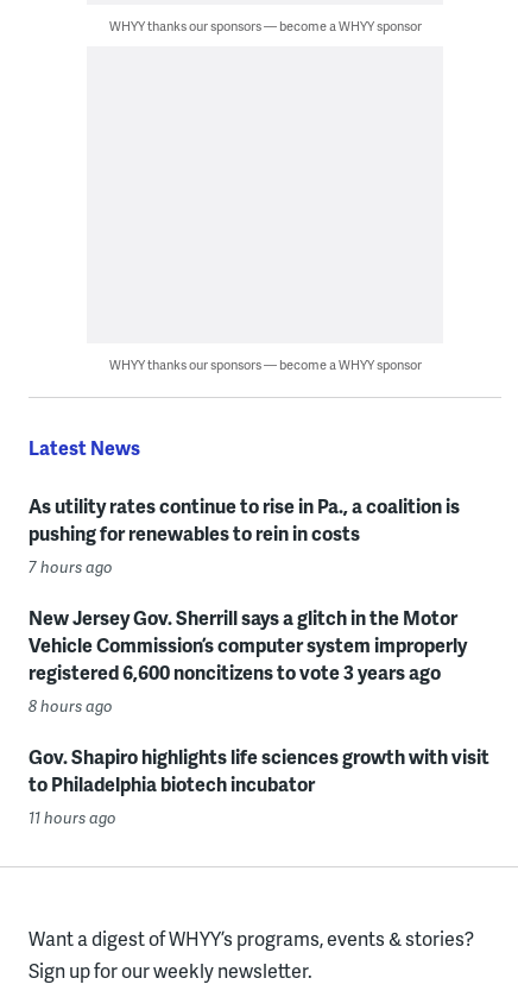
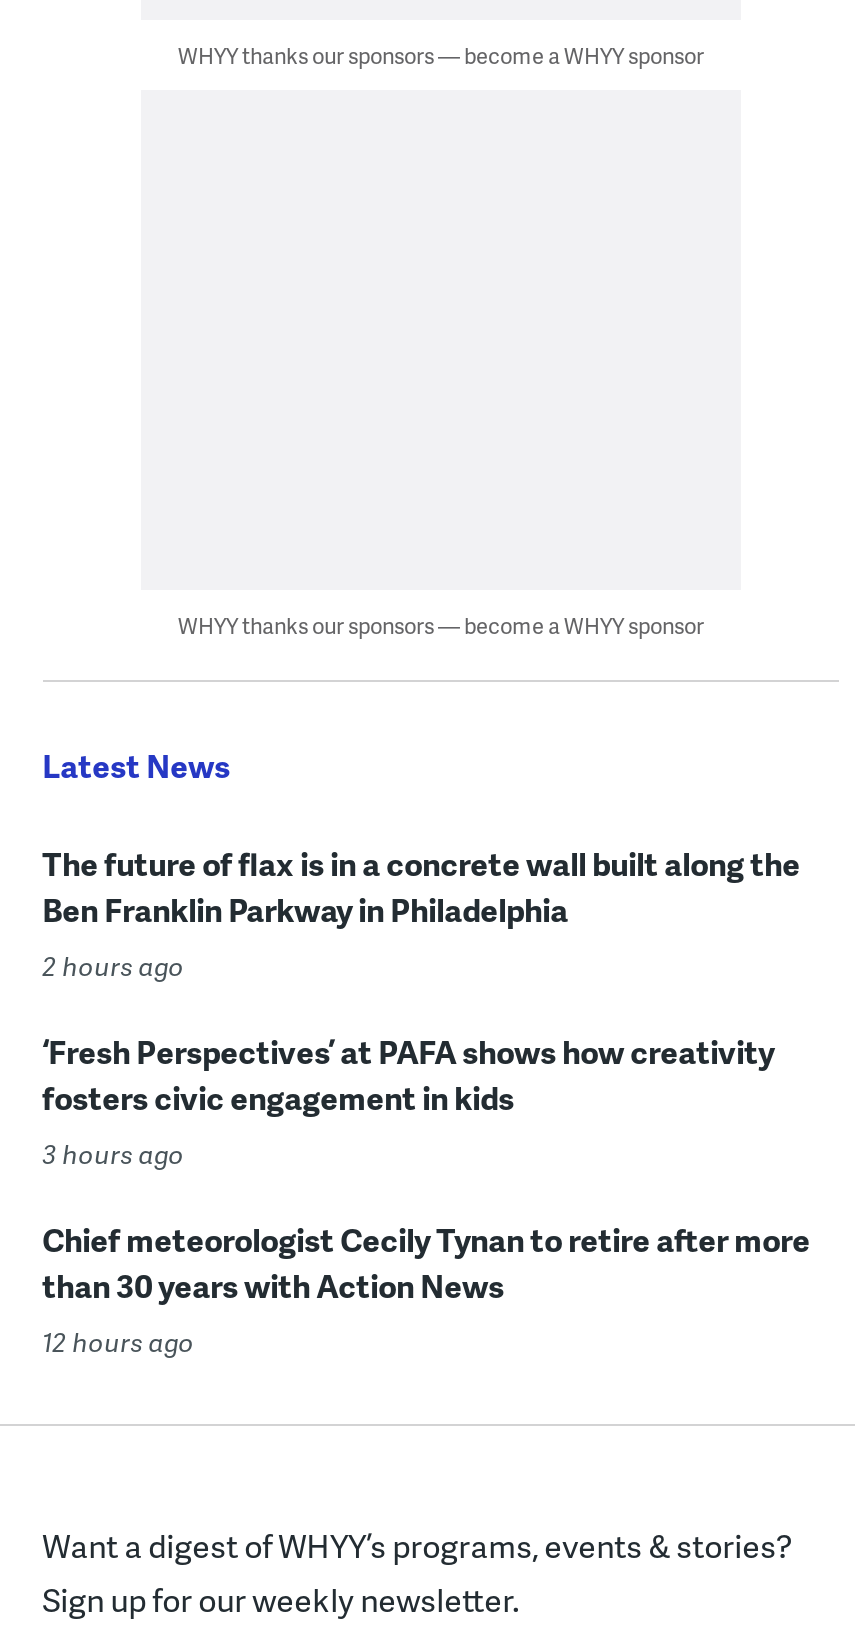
[28,492,459,578] As utility rates continue to rise in Pa., a coalition is | pushing for renewables to rein in costs | 7 hours ago -> [42,841,800,985] The future of flax is in a concrete wall built along the | Ben Franklin Parkway in Philadelphia | 2 hours ago
[28,604,466,717] New Jersey Gov. Sherrill says a glitch in the Motor | Vehicle Commission’s computer system improperly | registered 6,600 noncitizens to vote 3 years ago | 8 hours ago -> [42,1029,774,1173] ‘Fresh Perspectives’ at PAFA shows how creativity | fosters civic engagement in kids | 3 hours ago
[28,743,489,828] Gov. Shapiro highlights life sciences growth with visit | to Philadelphia biotech incubator | 11 hours ago -> [42,1217,810,1361] Chief meteorologist Cecily Tynan to retire after more | than 30 years with Action News | 12 hours ago

